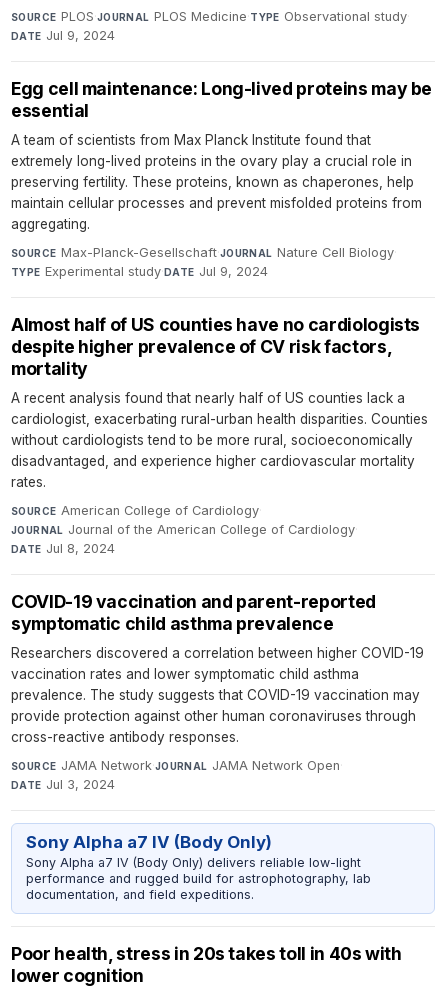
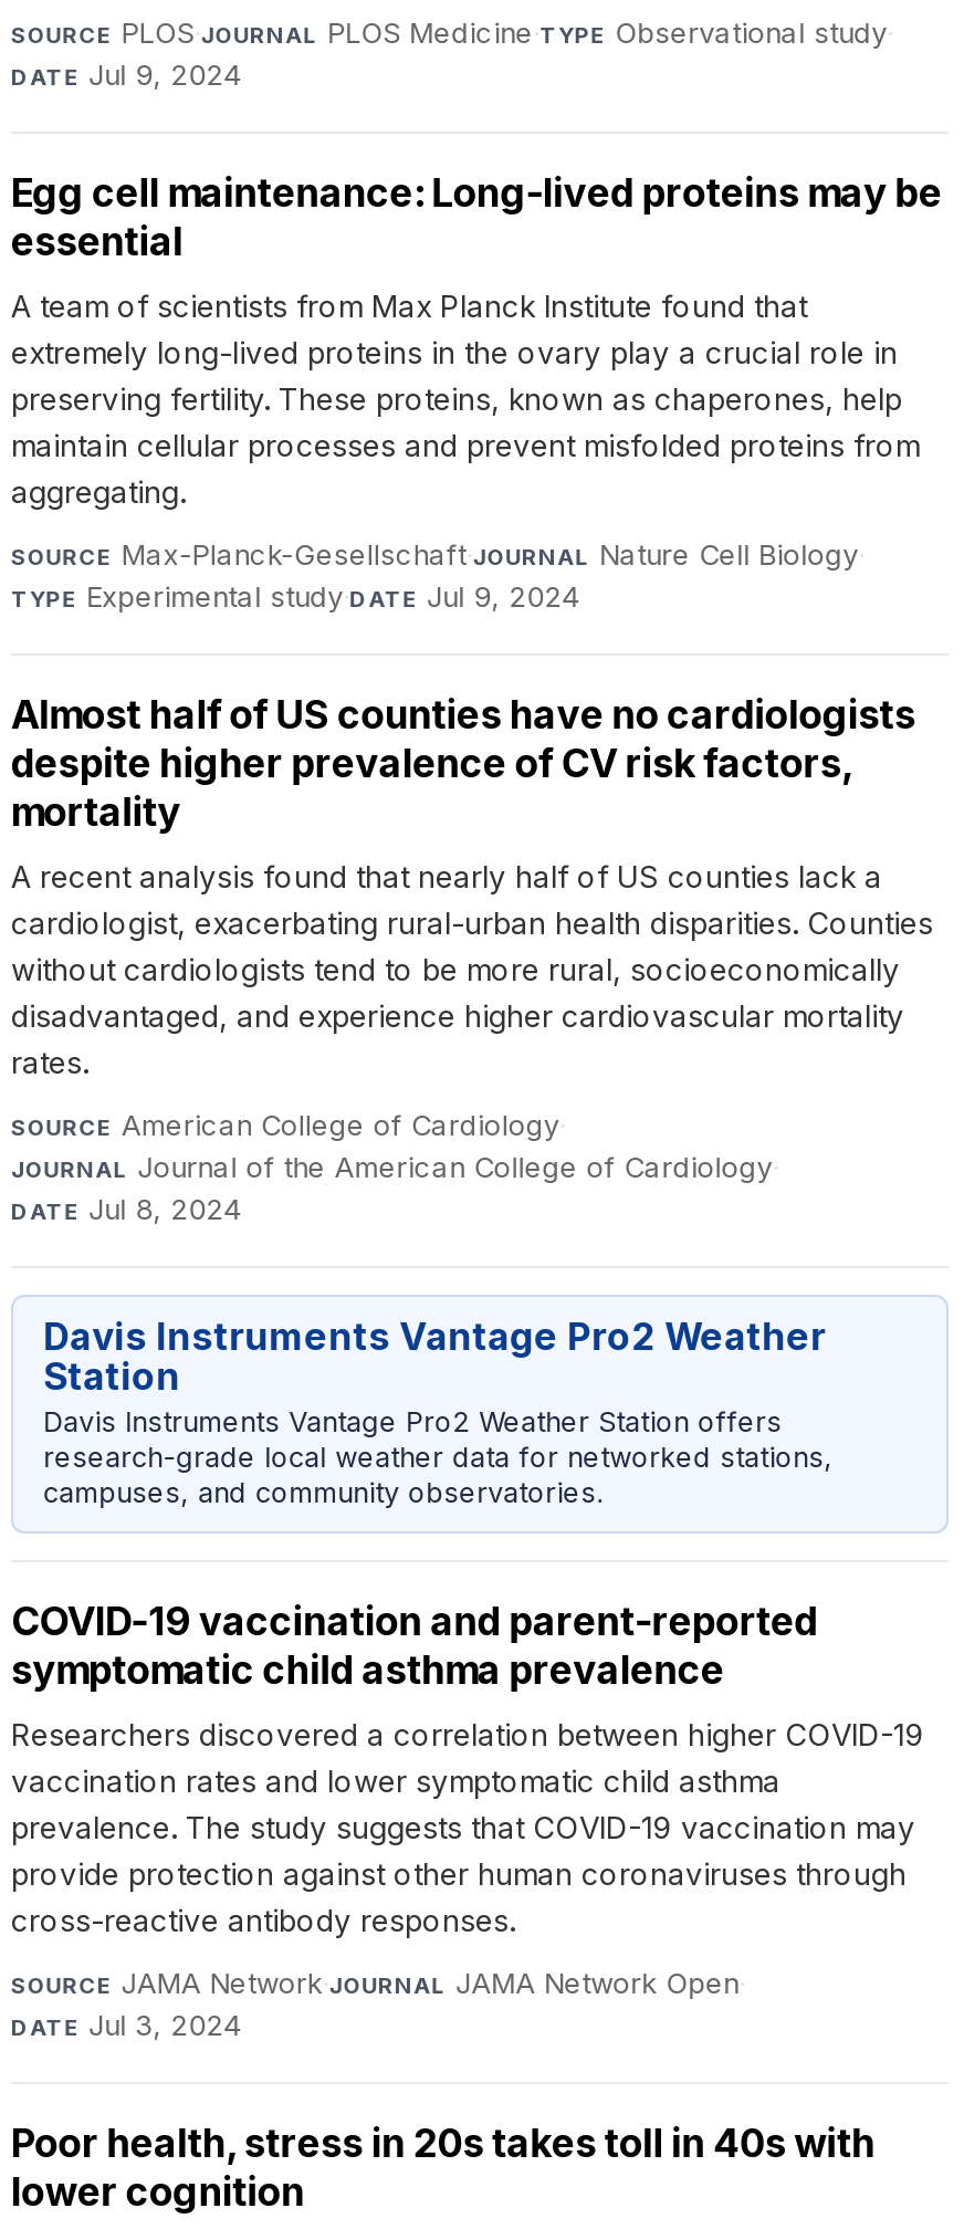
none -> [43,1315,833,1508] Davis Instruments Vantage Pro2 Weather | Station | Davis Instruments Vantage Pro2 Weather Station offers | research-grade local weather data for networked stations, | campuses, and community observatories.
moved [11,591,424,792] -> [11,1598,924,2042]: COVID-19 vaccination and parent-reported | symptomatic child asthma prevalence | Researchers discovered a correlation between higher COVID-19 | ... | SOURCE JAMA Network · JOURNAL JAMA Network Open · | DATE Jul 3, 2024
[26,832,371,902] Sony Alpha a7 IV (Body Only) | Sony Alpha a7 IV (Body Only) delivers reliable low-light | performance and rugged build for astrophotography, lab | documentation, and field expeditions. -> none

